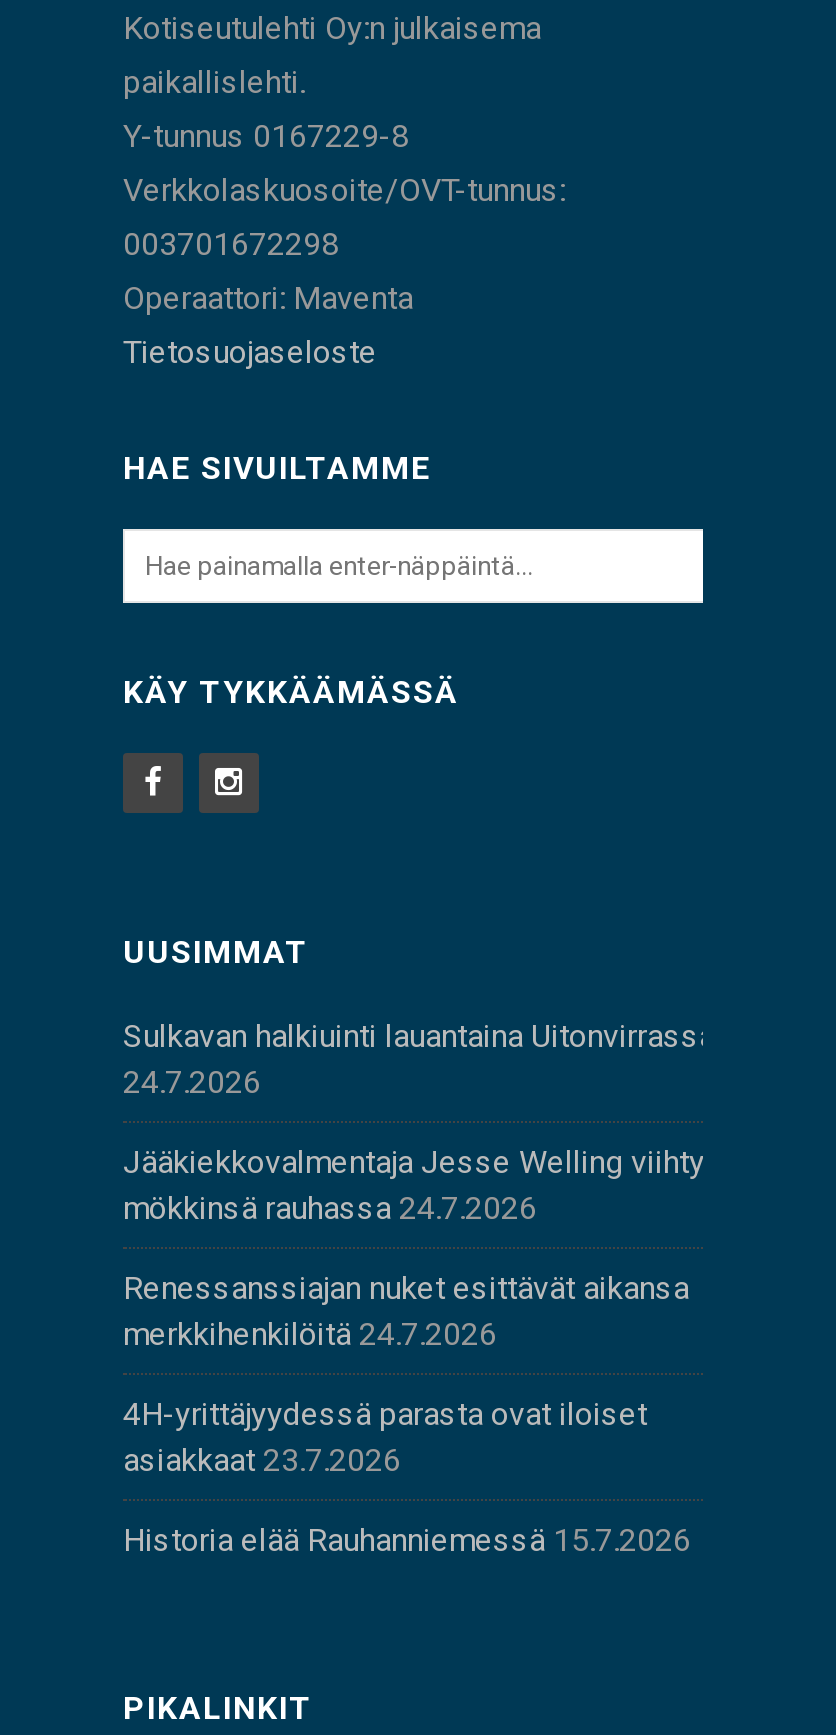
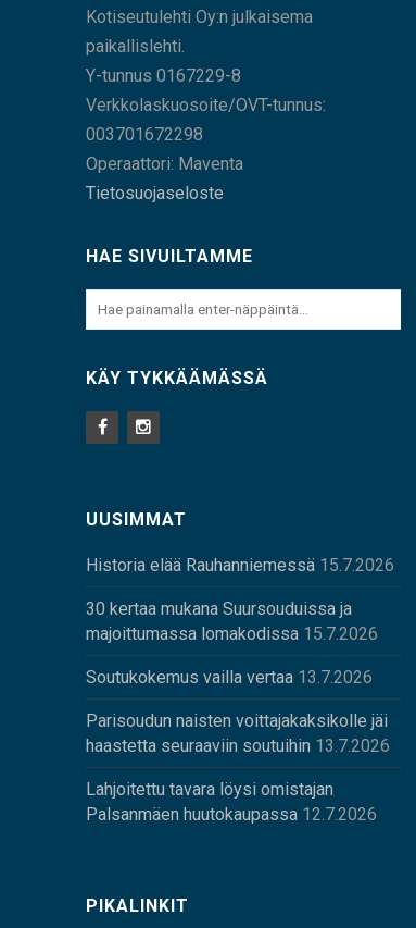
[123,1017,721,1479] Sulkavan halkiuinti lauantaina Uitonvirrassa | 24.7.2026 | Jääkiekkovalmentaja Jesse Welling viihtyy | mökkinsä rauhassa 24.7.2026 | Renessanssiajan nuket esittävät aikansa | merkkihenkilöitä 24.7.2026 | 4H-yrittäjyydessä parasta ovat iloiset | asiakkaat 23.7.2026 -> none
moved [123,1521,691,1559] -> [86,555,394,575]: Historia elää Rauhanniemessä 15.7.2026
none -> [86,598,390,824] 30 kertaa mukana Suursouduissa ja | majoittumassa lomakodissa 15.7.2026 | Soutukokemus vailla vertaa 13.7.2026 | Parisoudun naisten voittajakaksikolle jäi | haastetta seuraaviin soutuihin 13.7.2026 | Lahjoitettu tavara löysi omistajan | Palsanmäen huutokaupassa 12.7.2026

